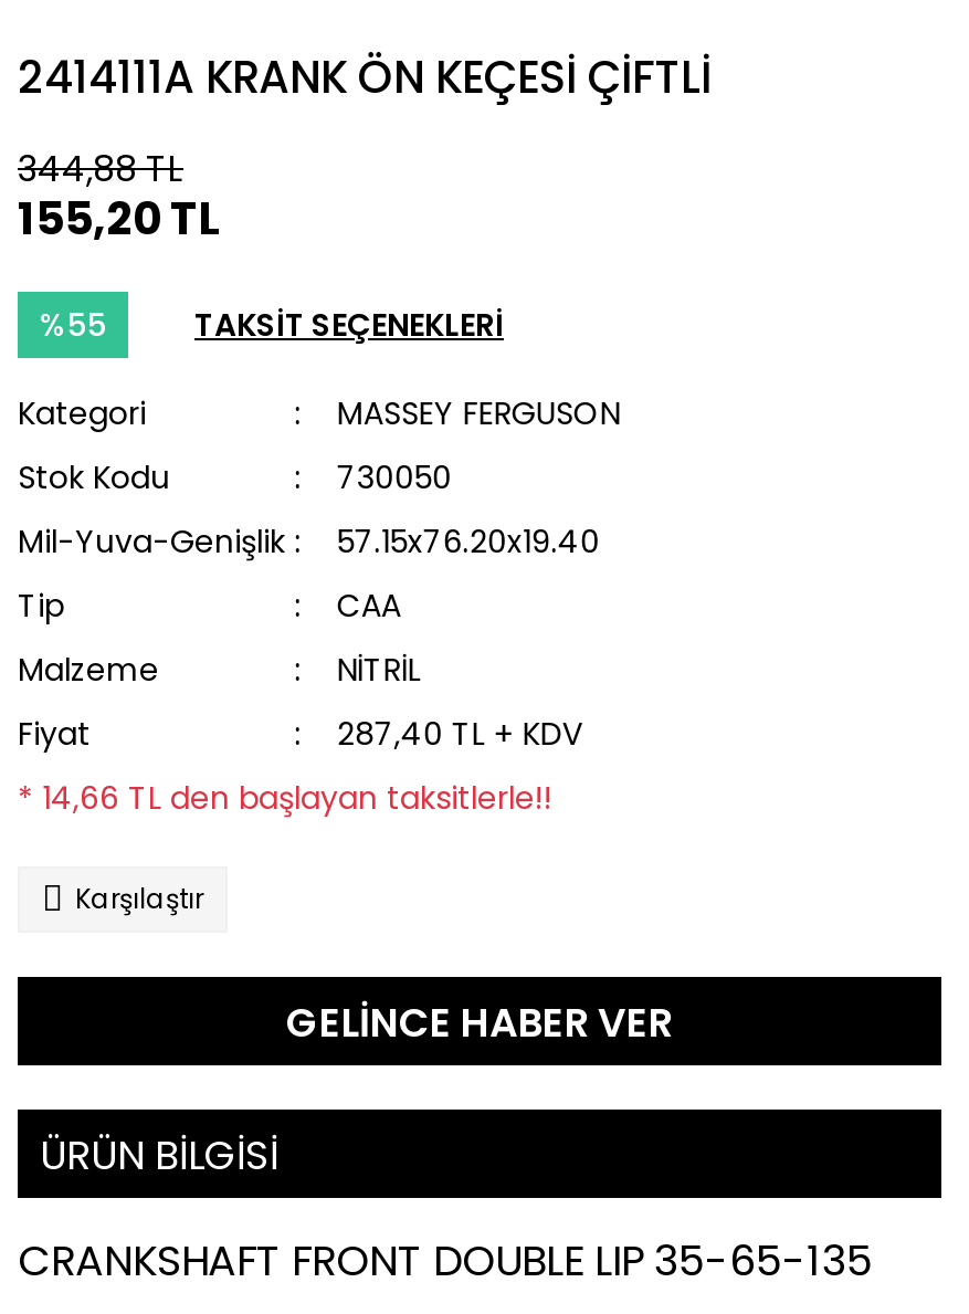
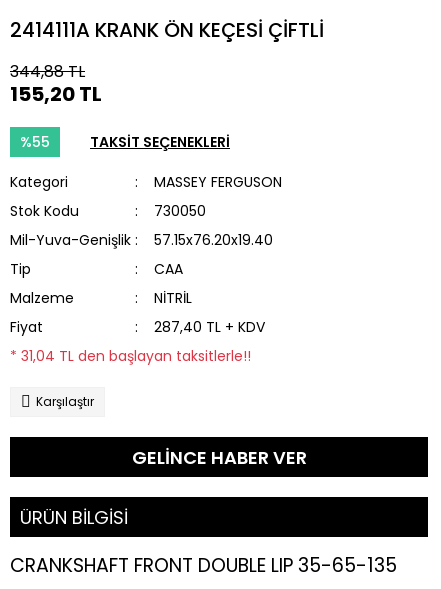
[18,776,552,820] * 14,66 TL den başlayan taksitlerle!! -> [10,346,251,366] * 31,04 TL den başlayan taksitlerle!!

